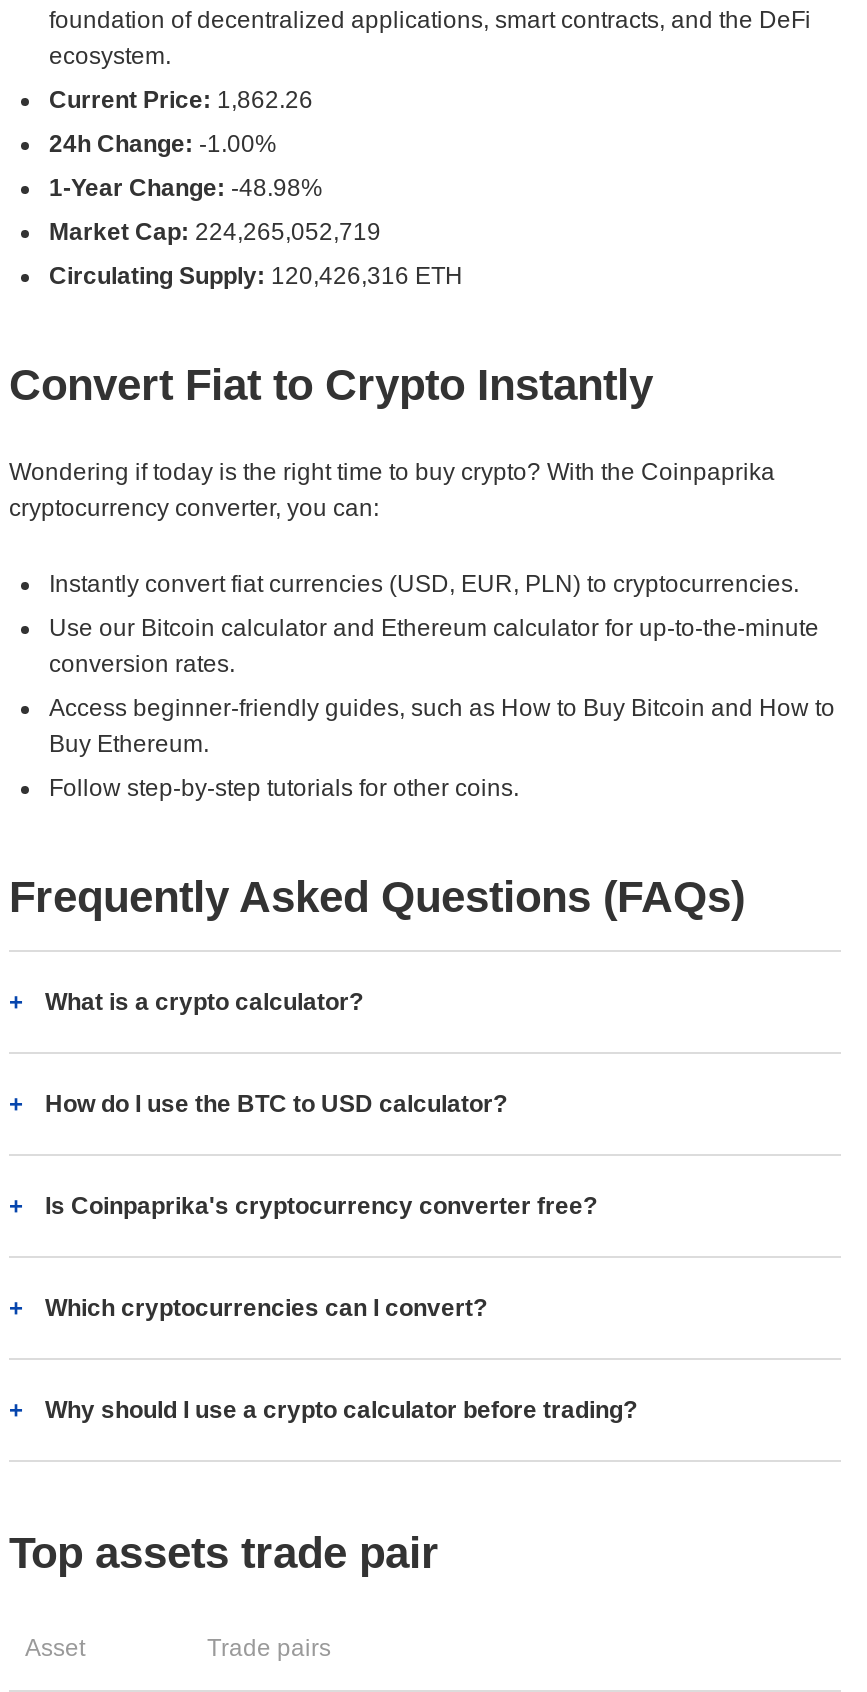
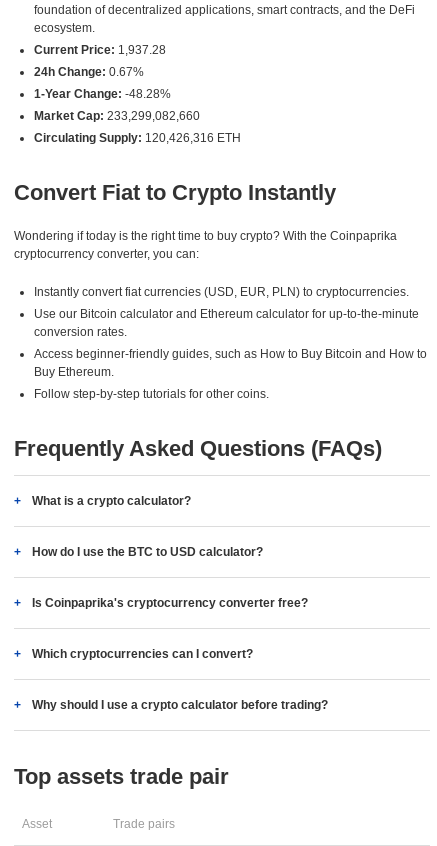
[49,86,313,114] Current Price: 1,862.26 -> [34,43,166,57] Current Price: 1,937.28
[49,130,277,158] 24h Change: -1.00% -> [34,65,144,79] 24h Change: 0.67%
[49,174,323,202] 1-Year Change: -48.98% -> [34,87,171,101] 1-Year Change: -48.28%
[49,218,381,246] Market Cap: 224,265,052,719 -> [34,109,200,123] Market Cap: 233,299,082,660

